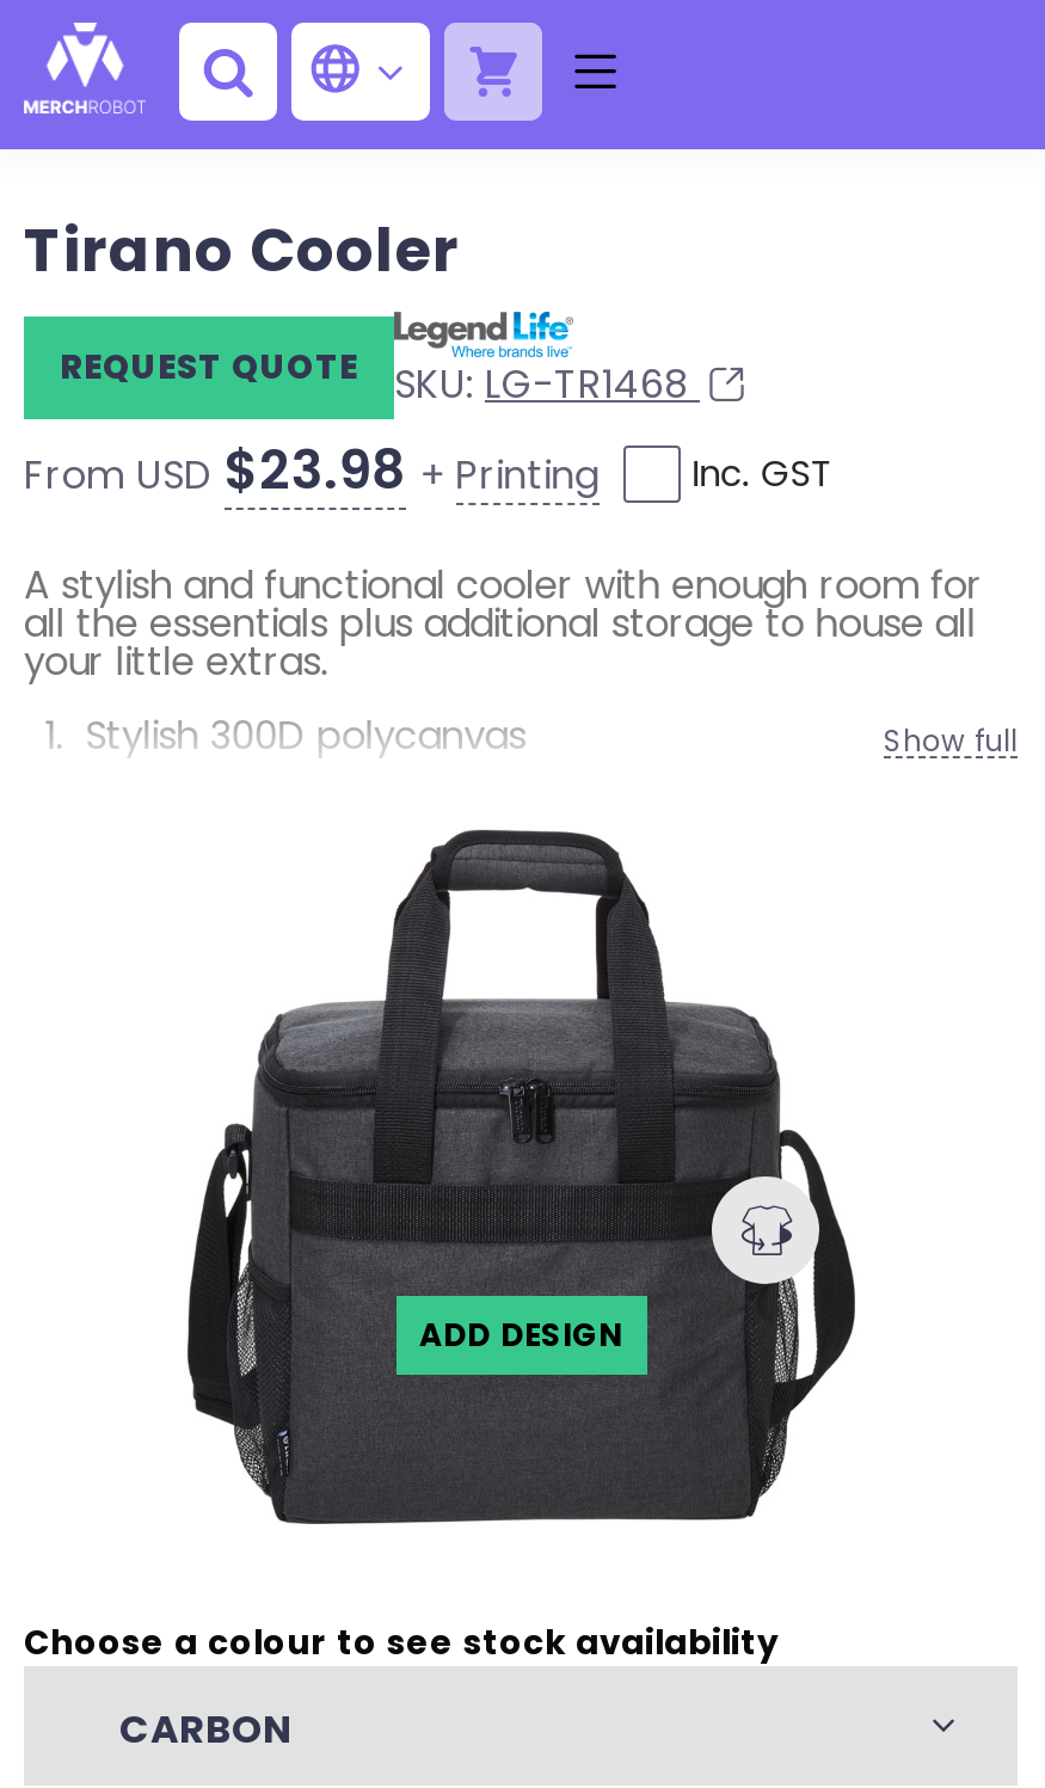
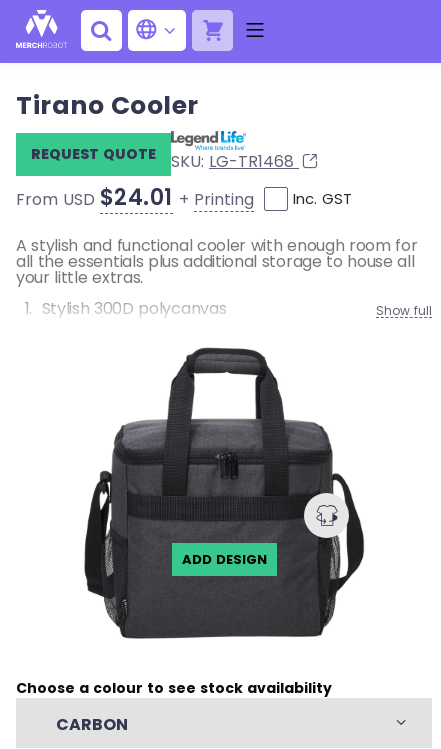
[24,434,599,508] From USD $23.98 + Printing -> [16,182,254,213] From USD $24.01 + Printing

